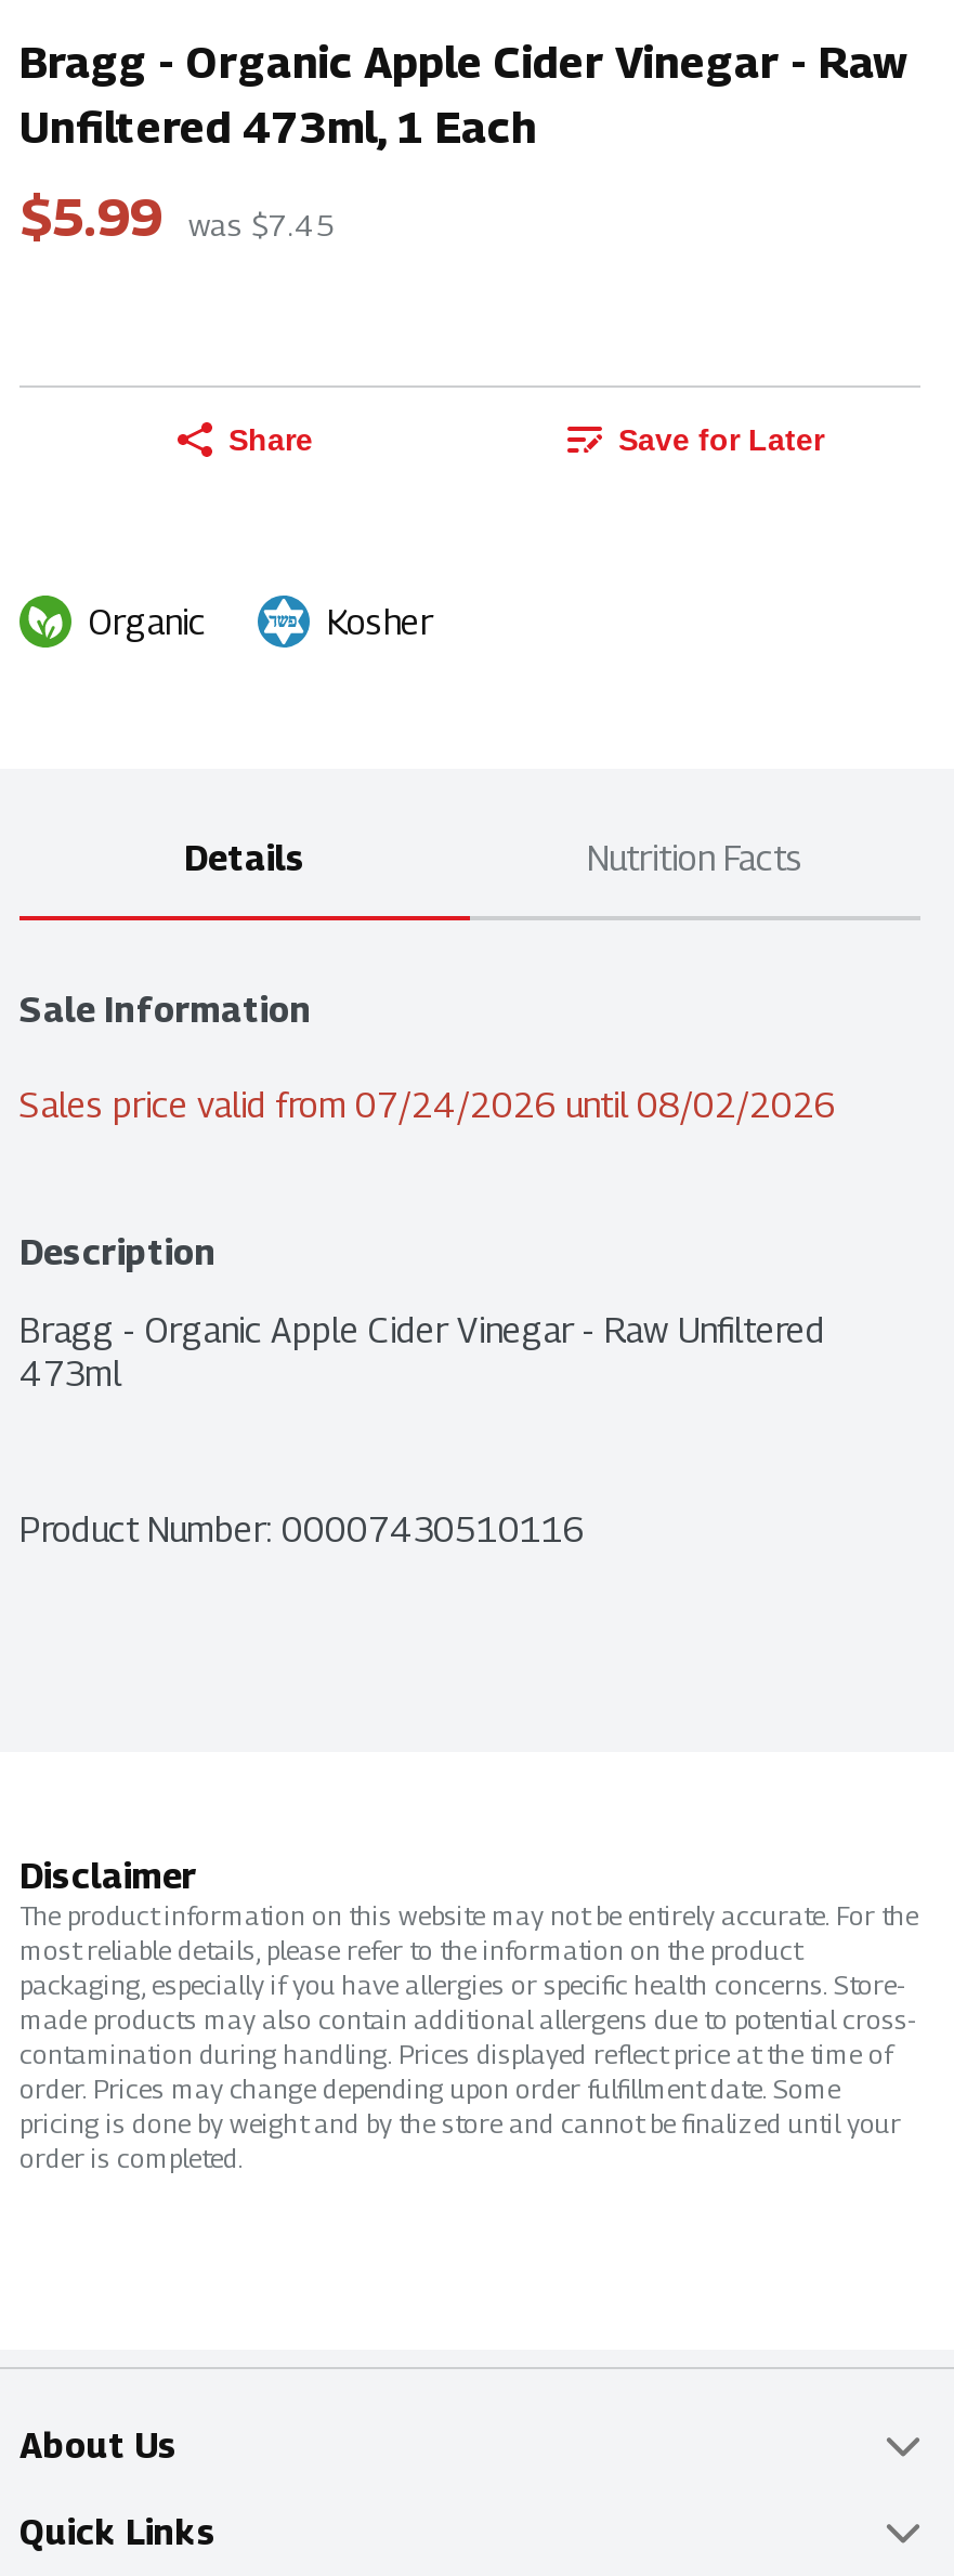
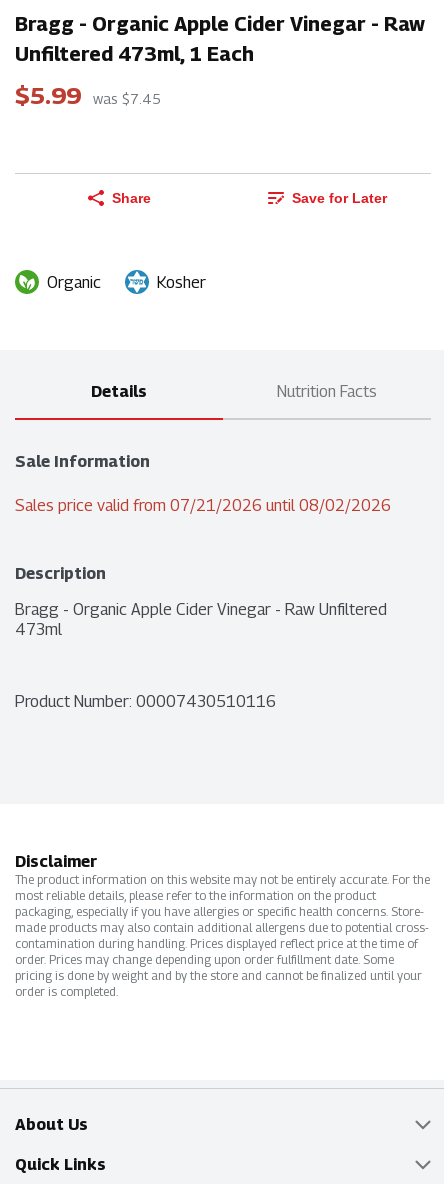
[19,1085,836,1127] Sales price valid from 07/24/2026 until 08/02/2026 -> [15,496,391,515] Sales price valid from 07/21/2026 until 08/02/2026

